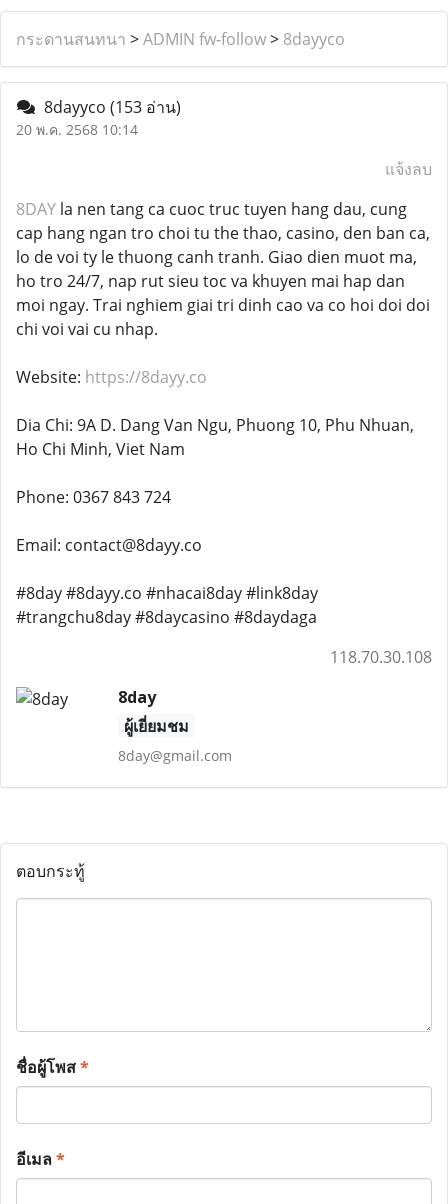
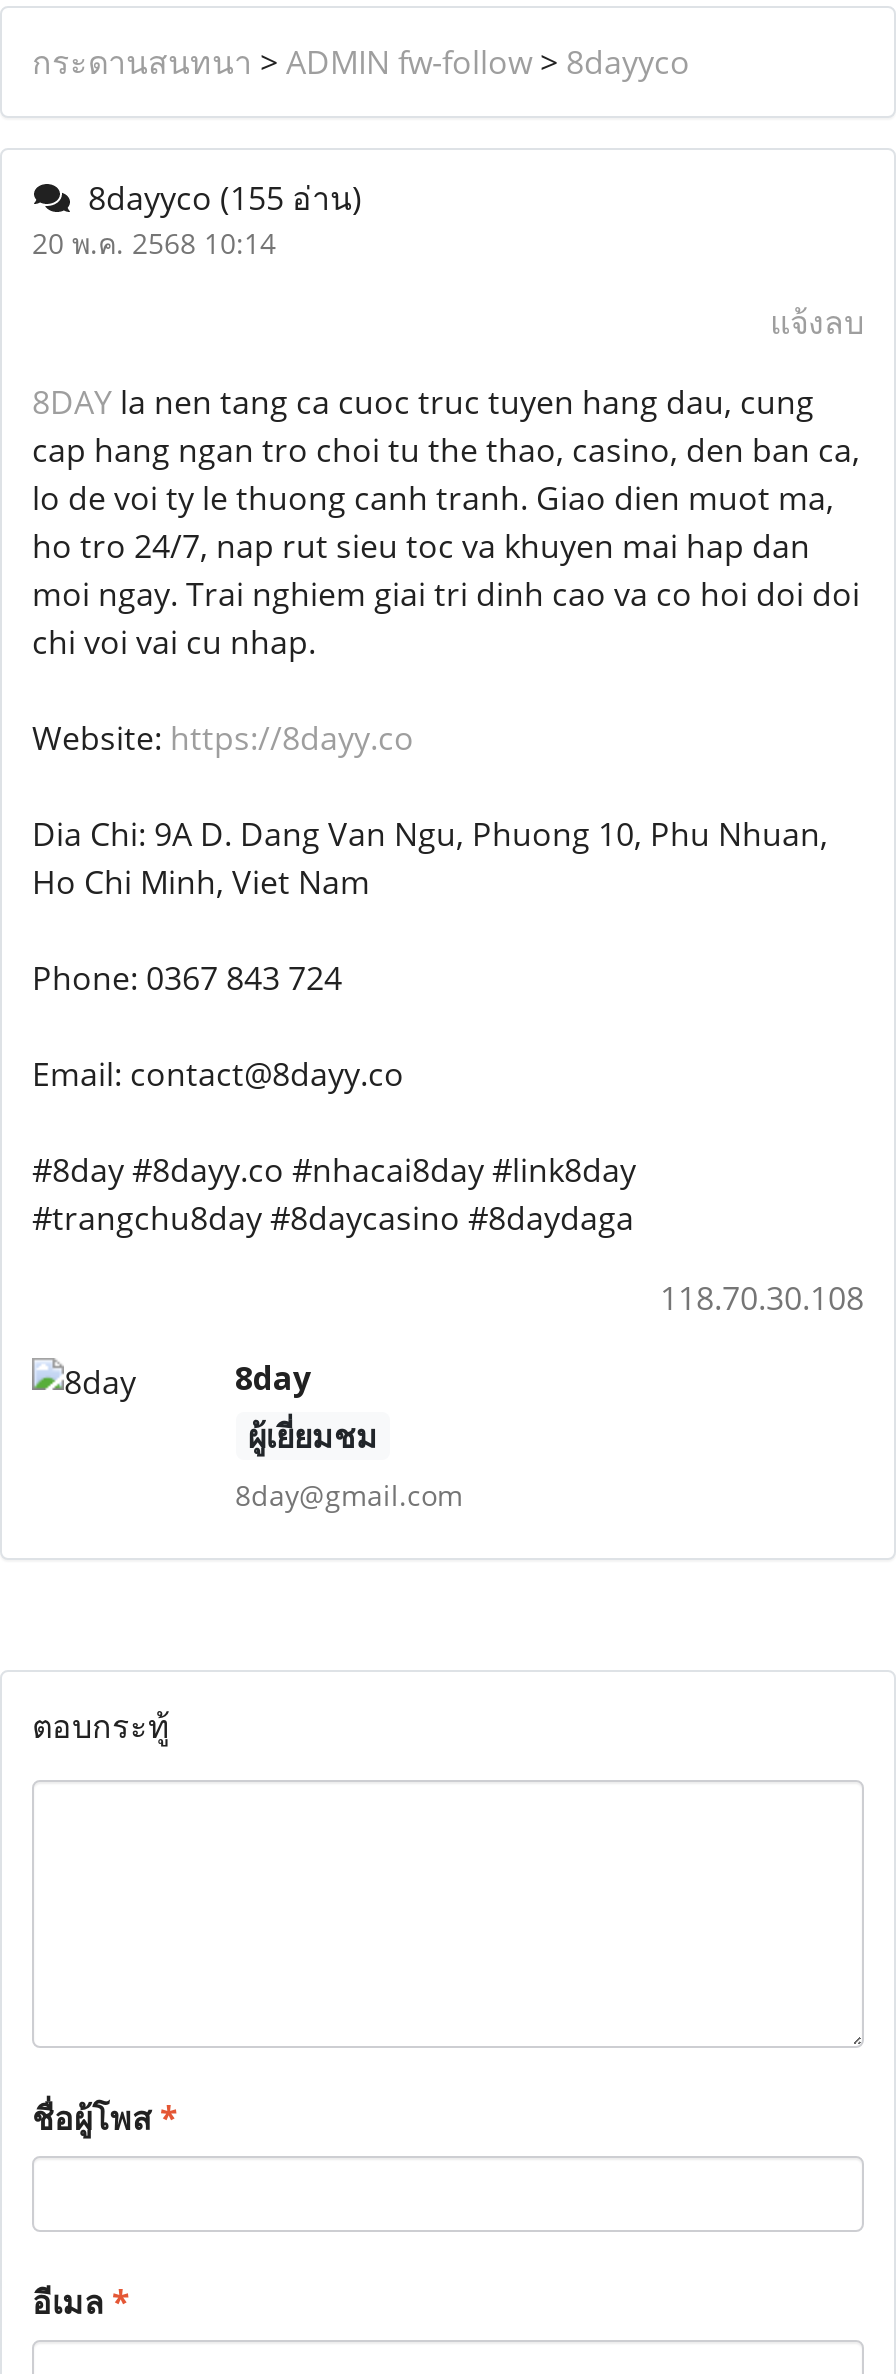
[36,96,181,118] 8dayyco (153 อ่าน) -> [72,176,362,220] 8dayyco (155 อ่าน)

